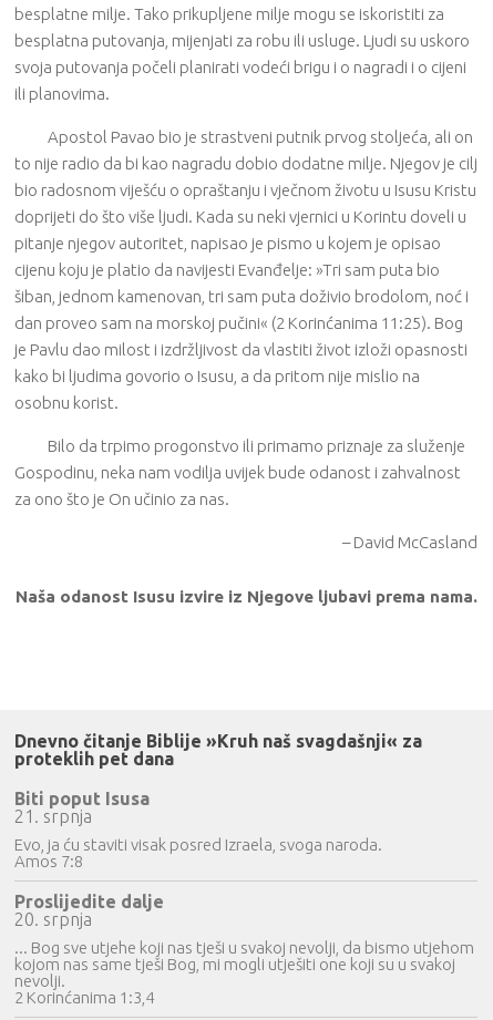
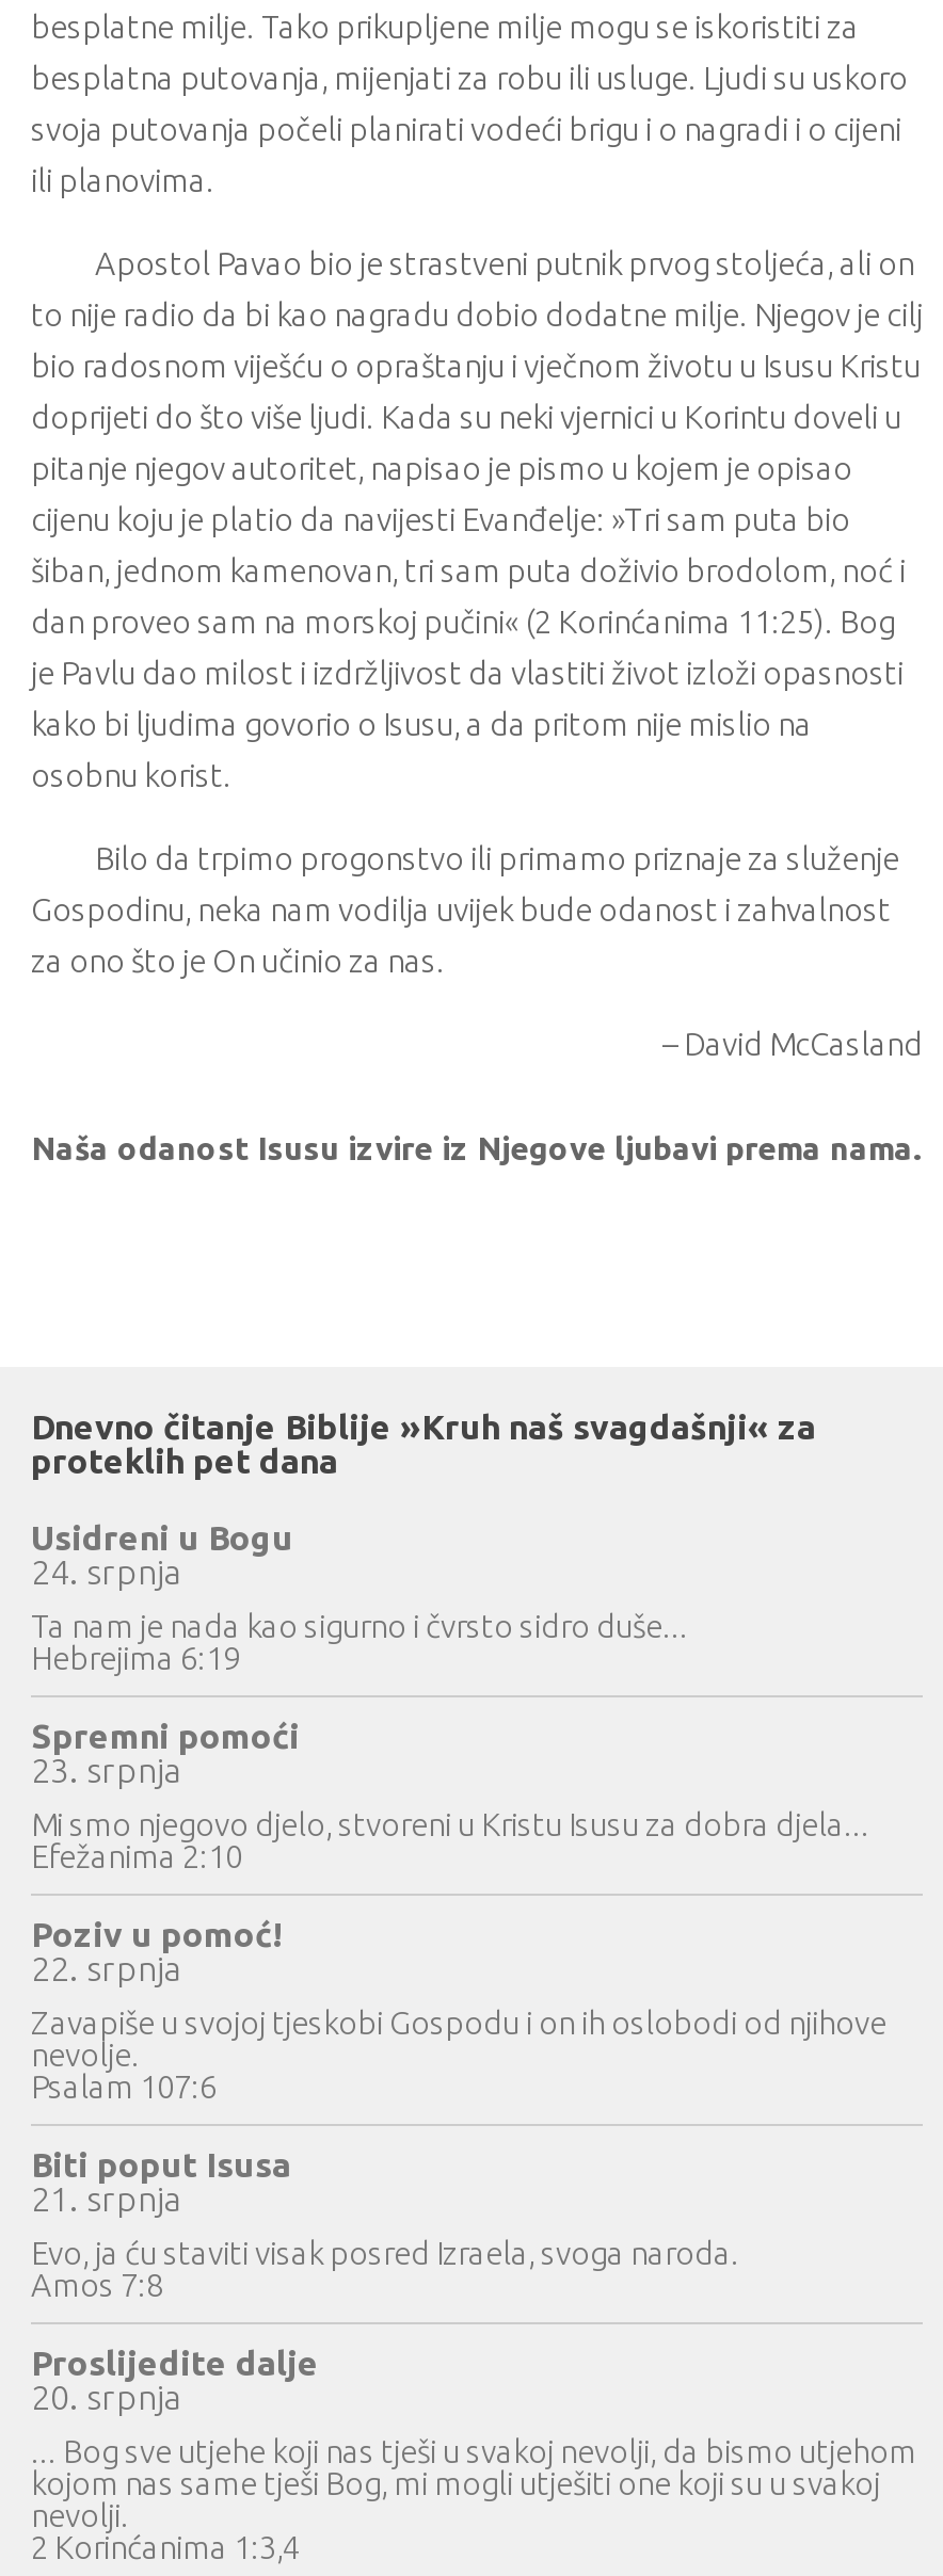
none -> [31,1518,886,2105] Usidreni u Bogu | 24. srpnja | Ta nam je nada kao sigurno i čvrsto sidro duše... | Hebrejima 6:19 | Spremni pomoći | 23. srpnja | Mi smo njegovo djelo, stvoreni u Kristu Isusu za dobra djela... | Efežanima 2:10 | Poziv u pomoć! | 22. srpnja | Zavapiše u svojoj tjeskobi Gospodu i on ih oslobodi od njihove | nevolje. | Psalam 107:6

